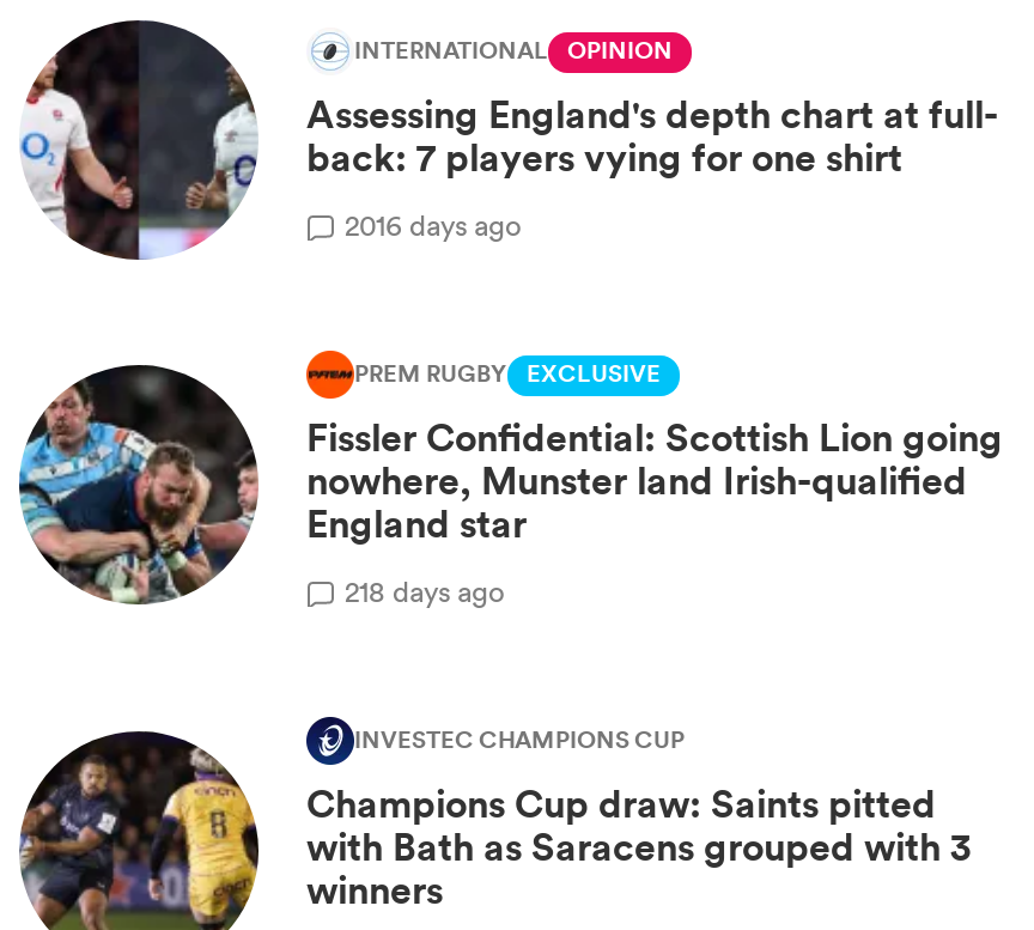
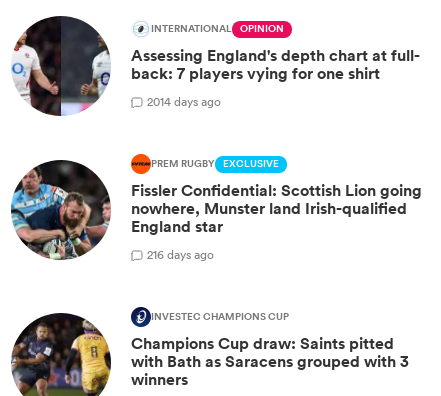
[345,204,522,244] 2016 days ago -> [147,93,221,110] 2014 days ago
[345,570,505,611] 218 days ago -> [147,246,214,263] 216 days ago

